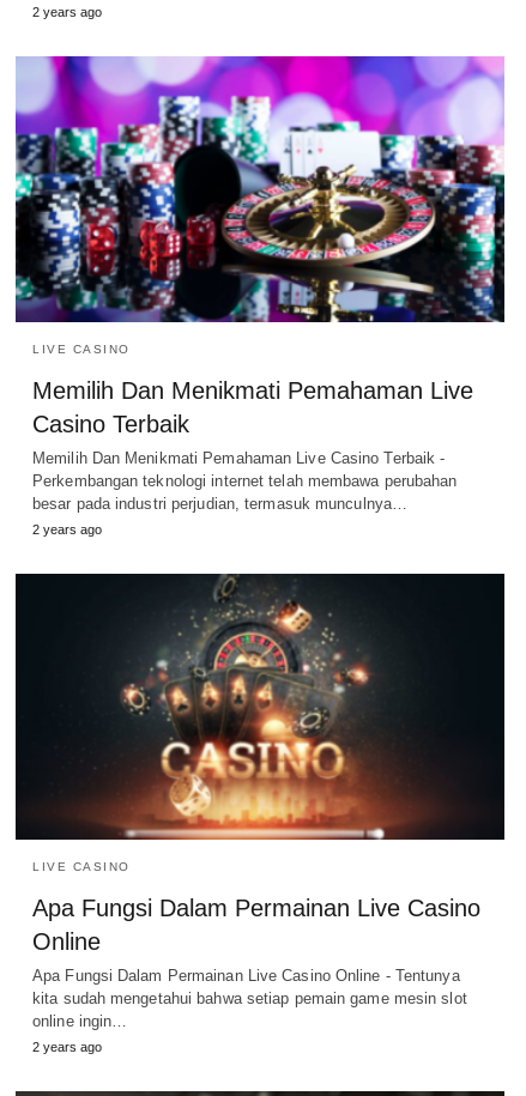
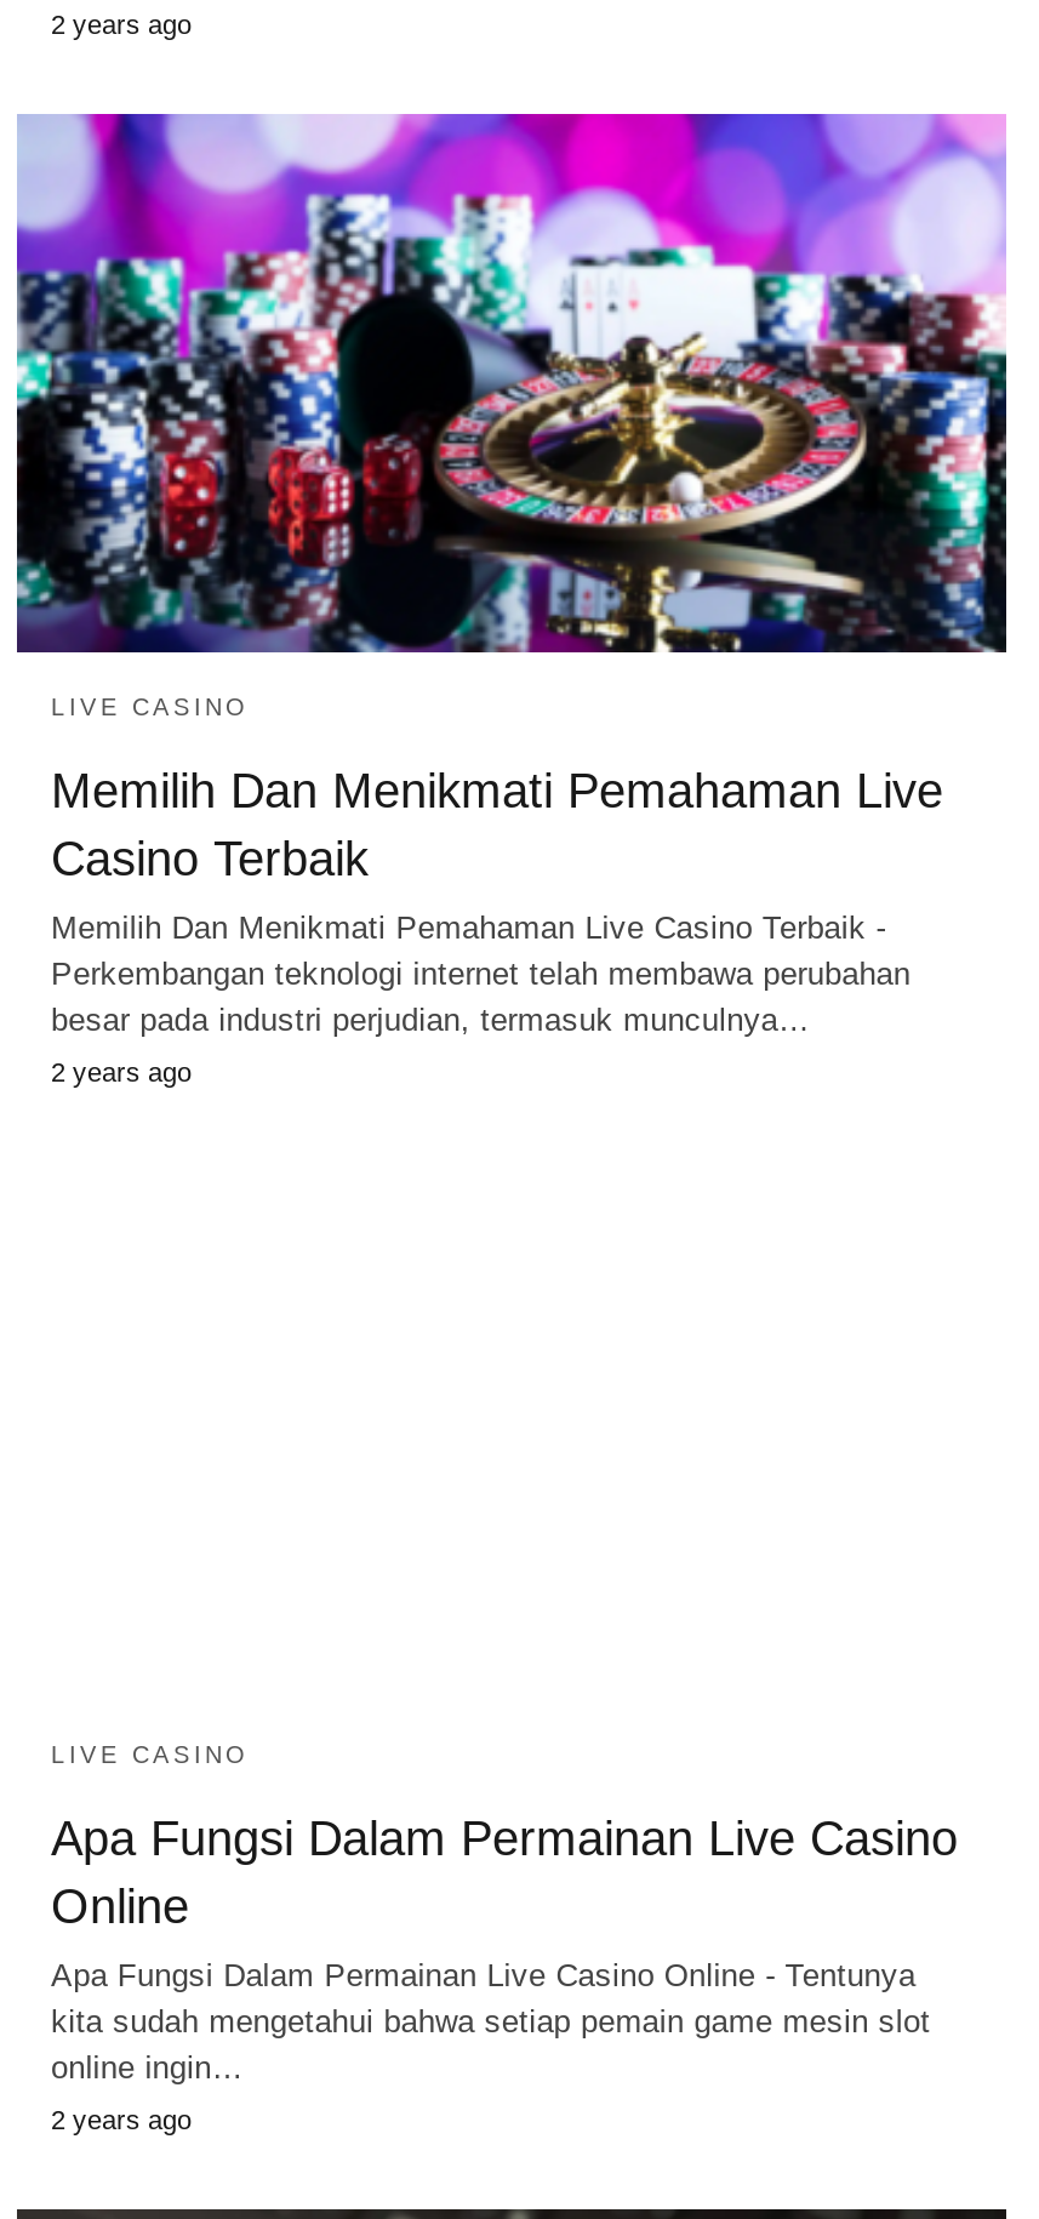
[14,573,506,841] [image] -> none

